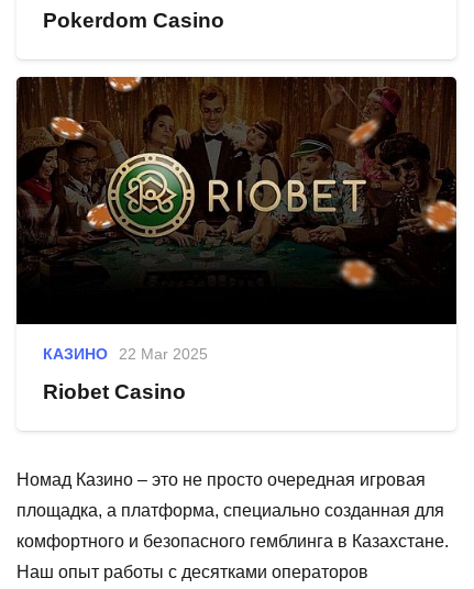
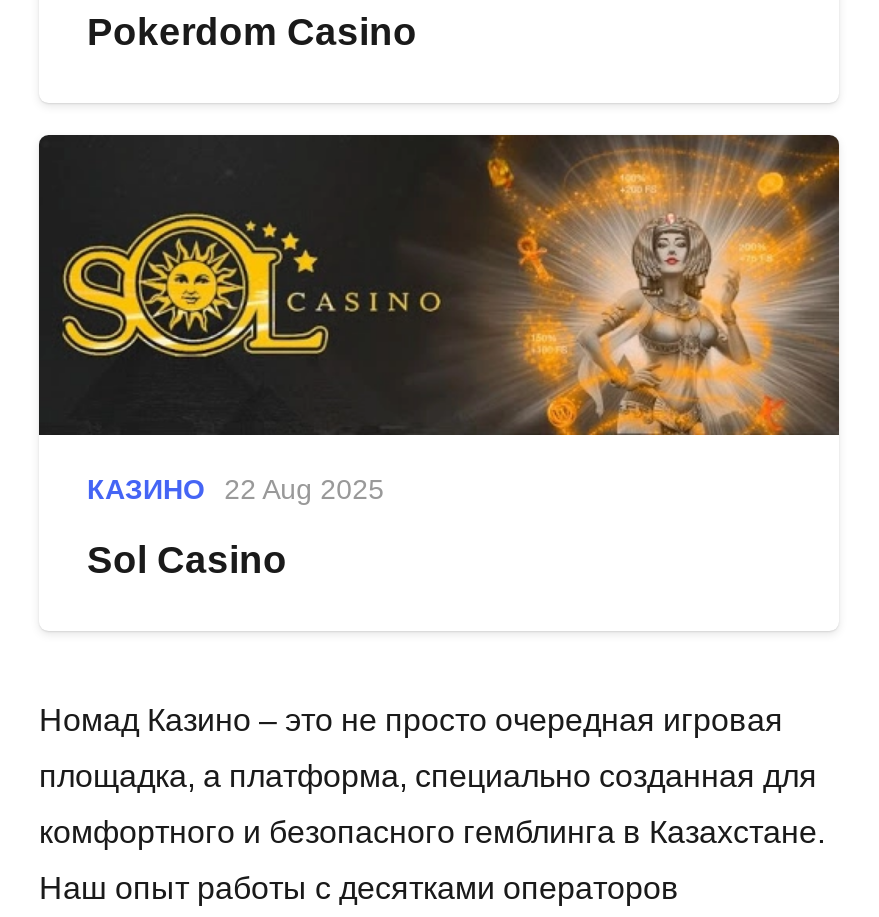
[19,76,458,362] [image] | КАЗИНО 22 Mar 2025 -> [41,133,841,505] [image] | КАЗИНО 22 Aug 2025
[43,381,186,404] Riobet Casino -> [87,538,287,580] Sol Casino

